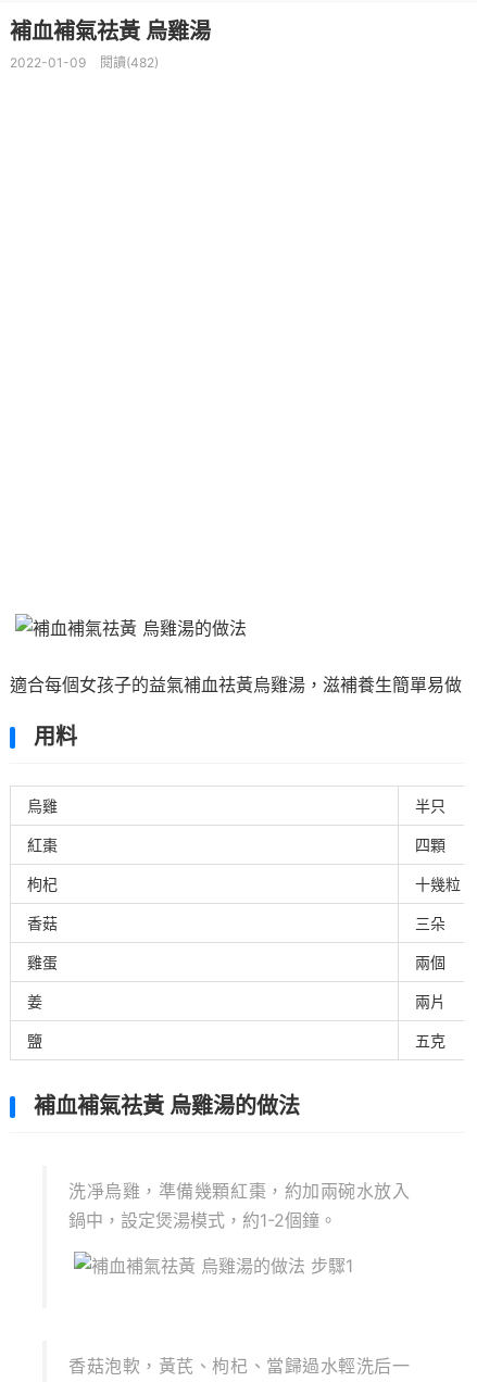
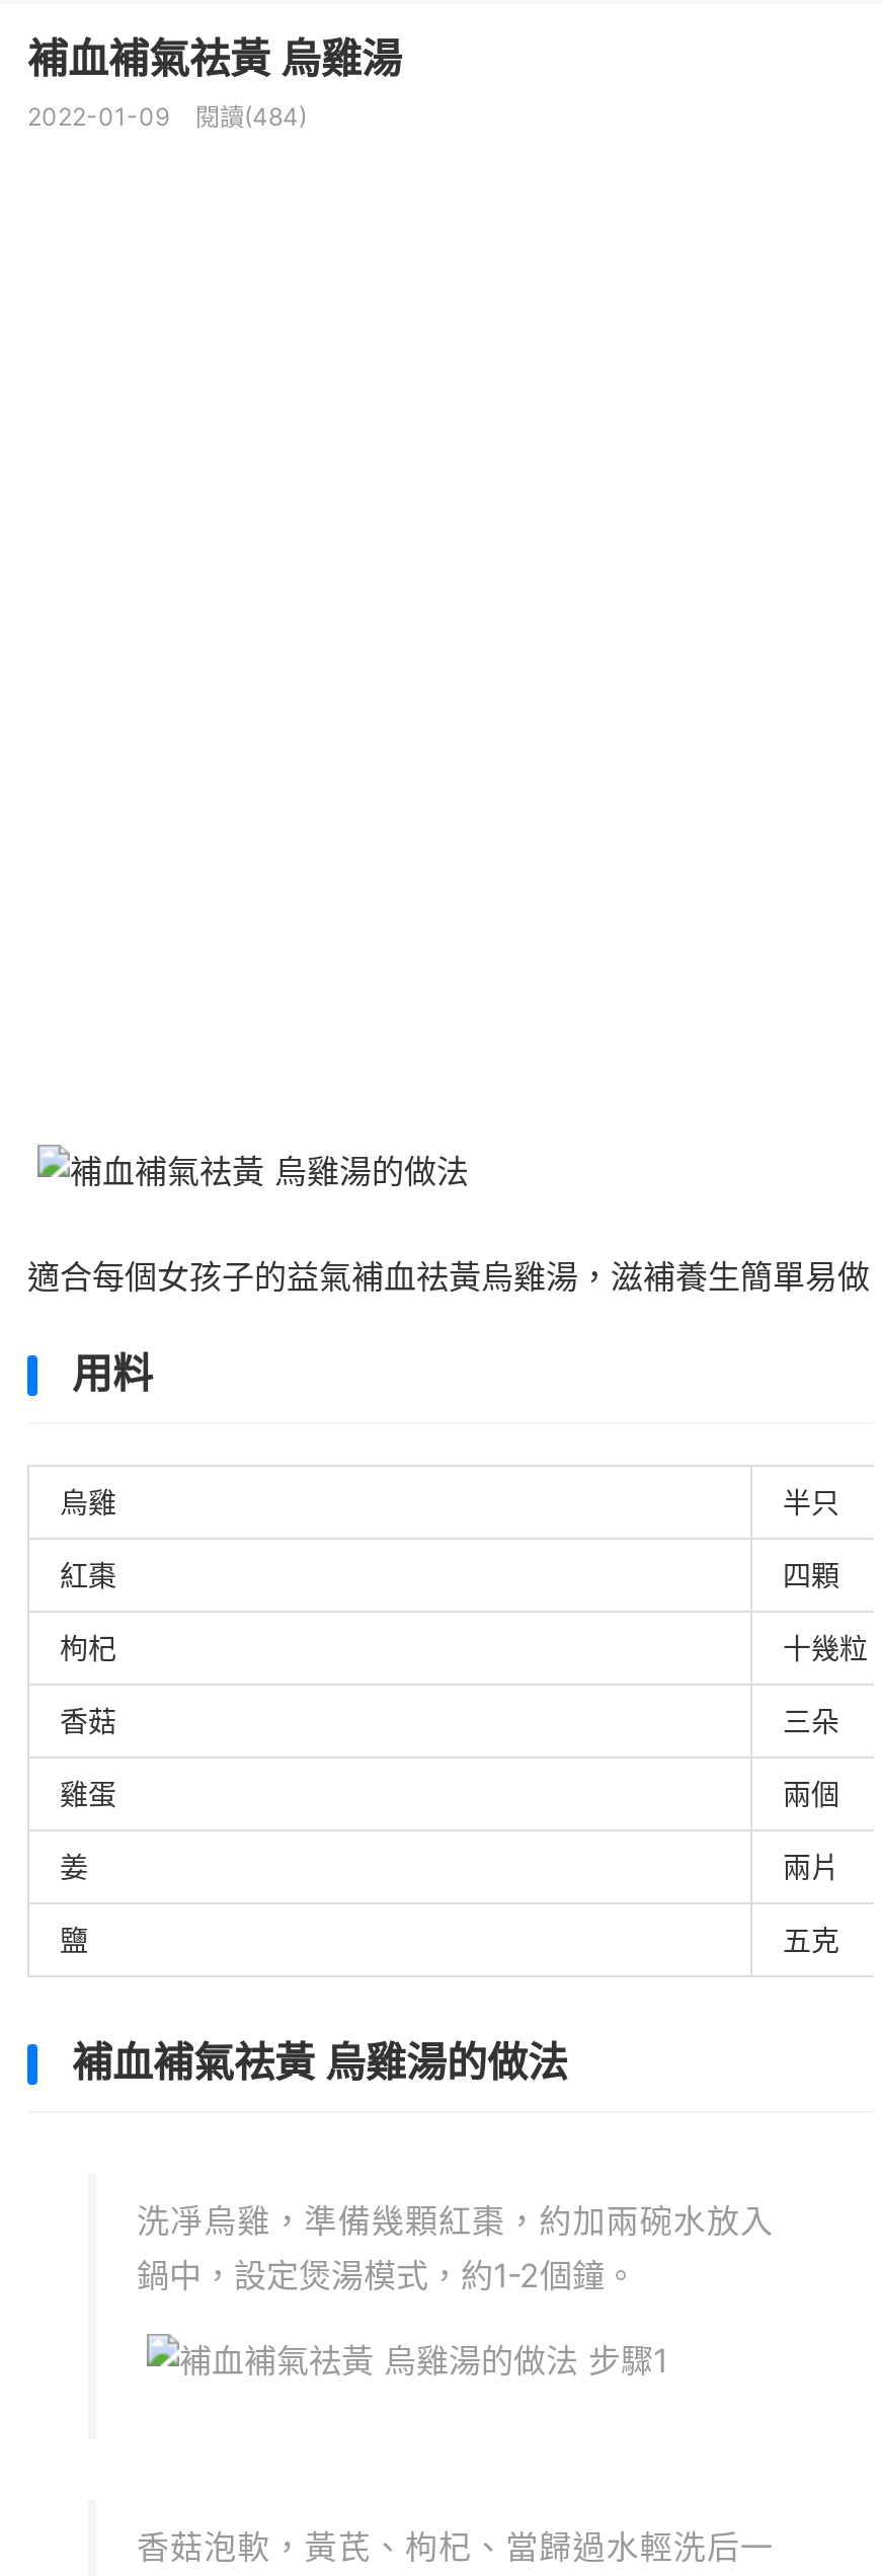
[10,54,159,71] 2022-01-09 閱讀(482) -> [27,101,307,132] 2022-01-09 閱讀(484)

